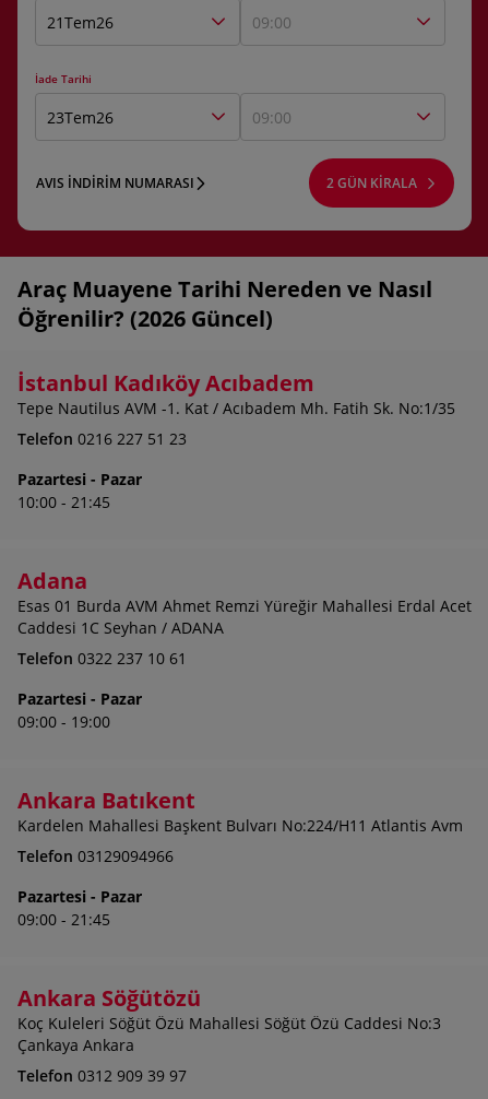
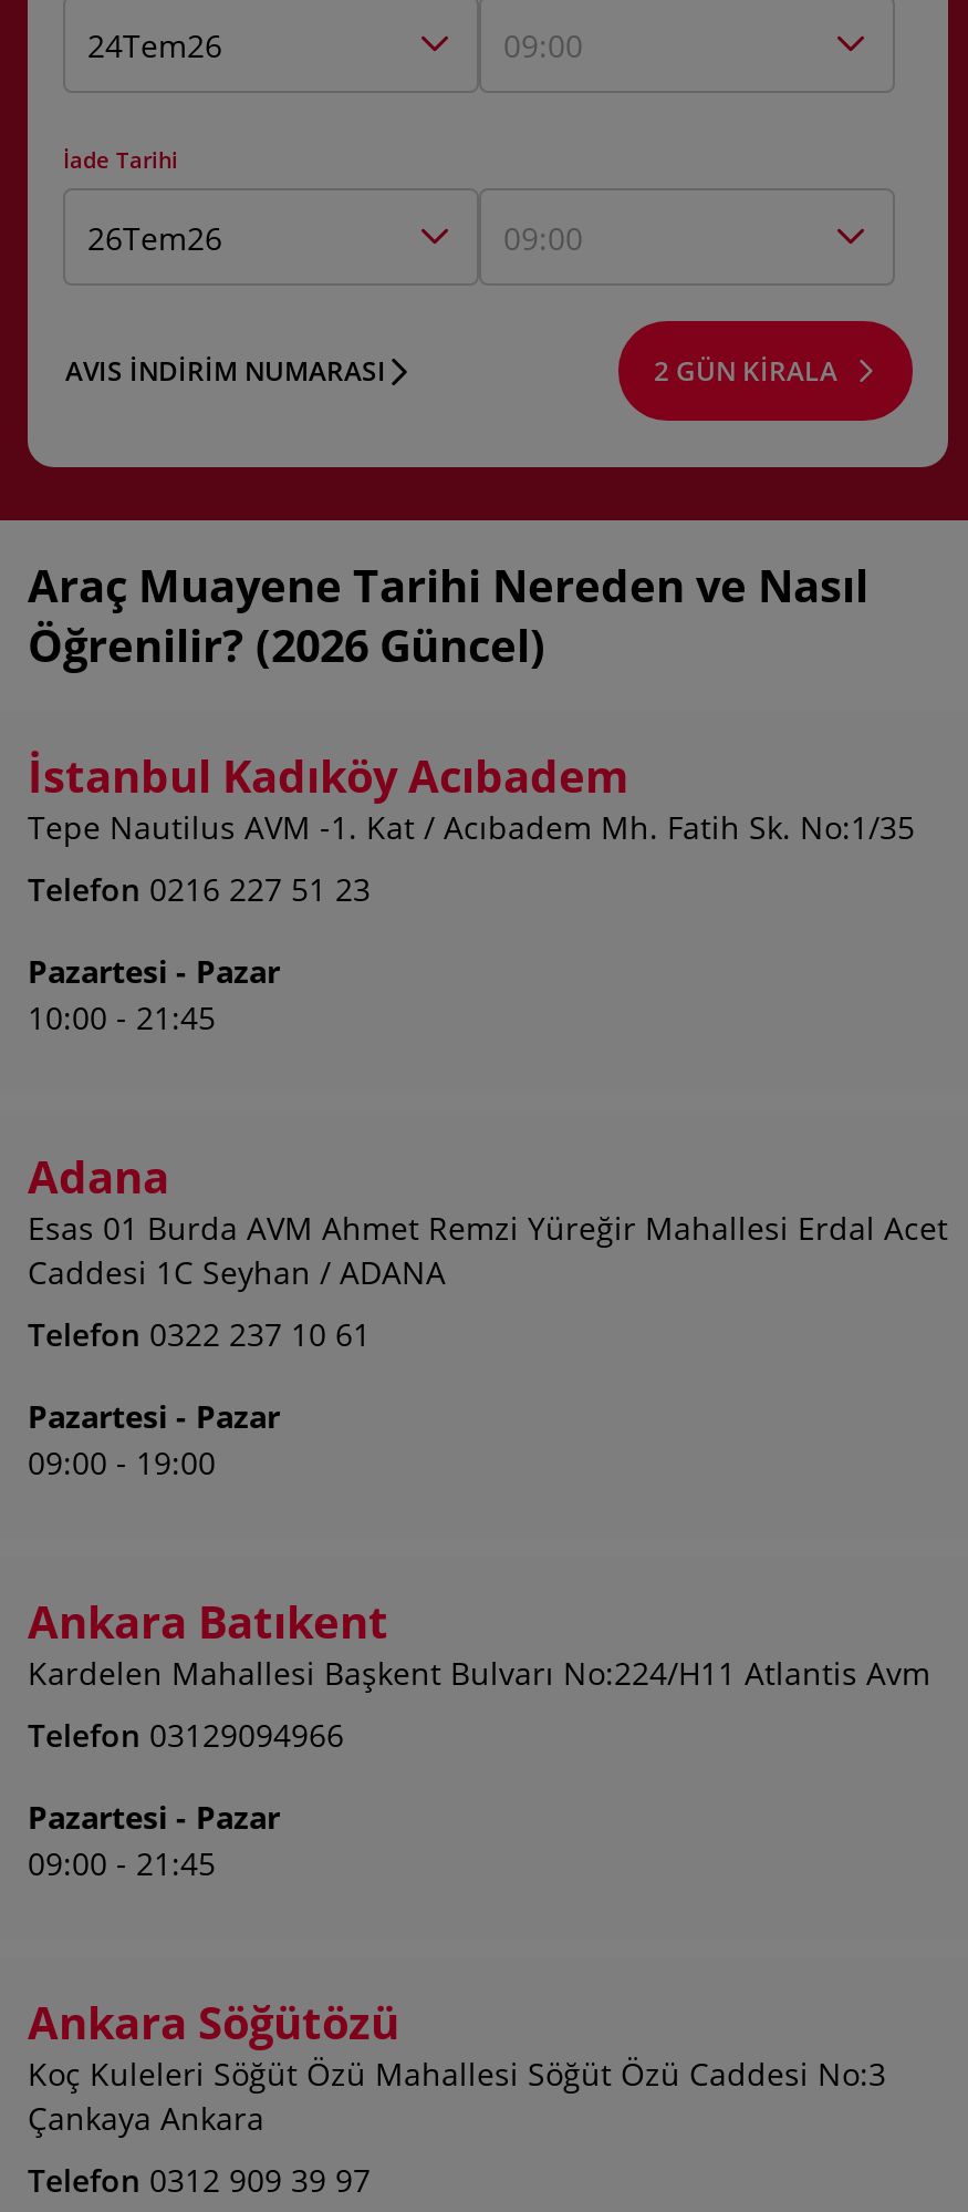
[47,11,114,32] 21Tem26 -> [87,23,222,65] 24Tem26
[47,107,114,127] 23Tem26 -> [87,216,222,258] 26Tem26

